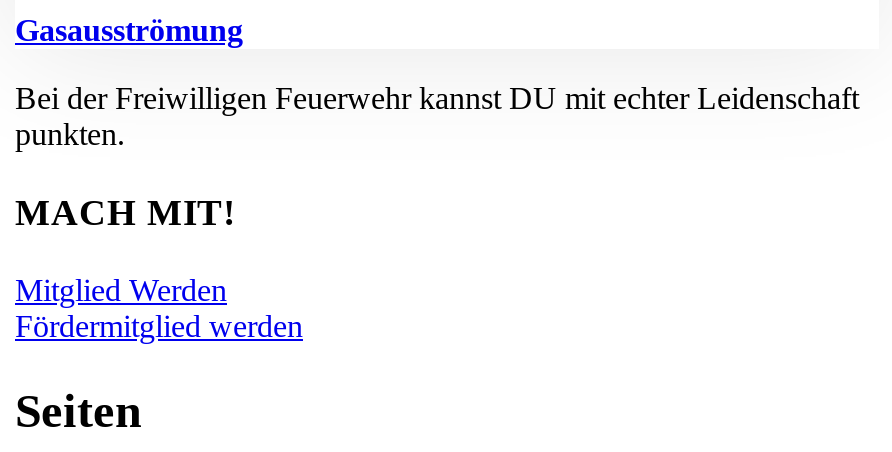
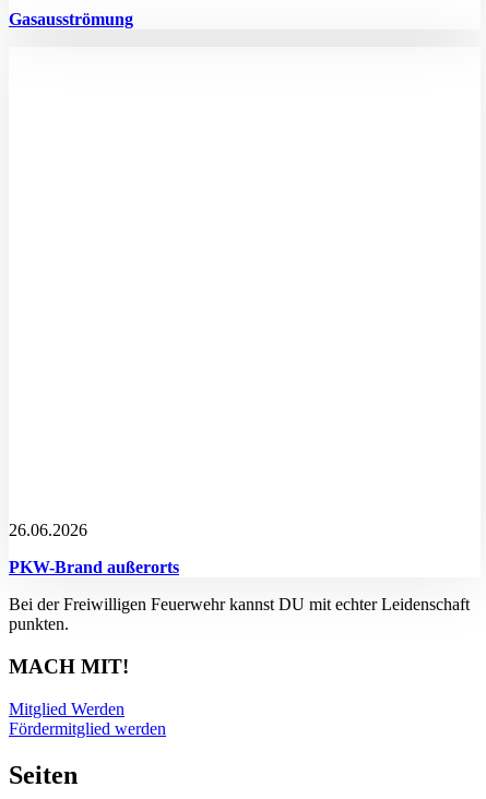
none -> [9,521,179,577] 26.06.2026 | PKW-Brand außerorts

